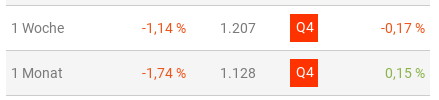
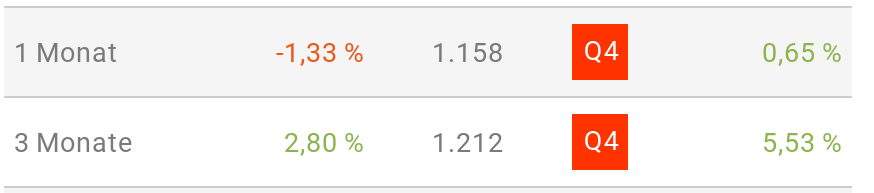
[11,20,256,36] 1 Woche | -1,14 % | 1.207 -> [14,37,504,69] 1 Monat | -1,33 % | 1.158
[381,20,425,36] -0,17 % -> [762,37,842,69] 0,65 %
[11,65,256,81] 1 Monat | -1,74 % | 1.128 -> [14,127,504,159] 3 Monate | 2,80 % | 1.212
[385,65,425,81] 0,15 % -> [762,127,842,159] 5,53 %

